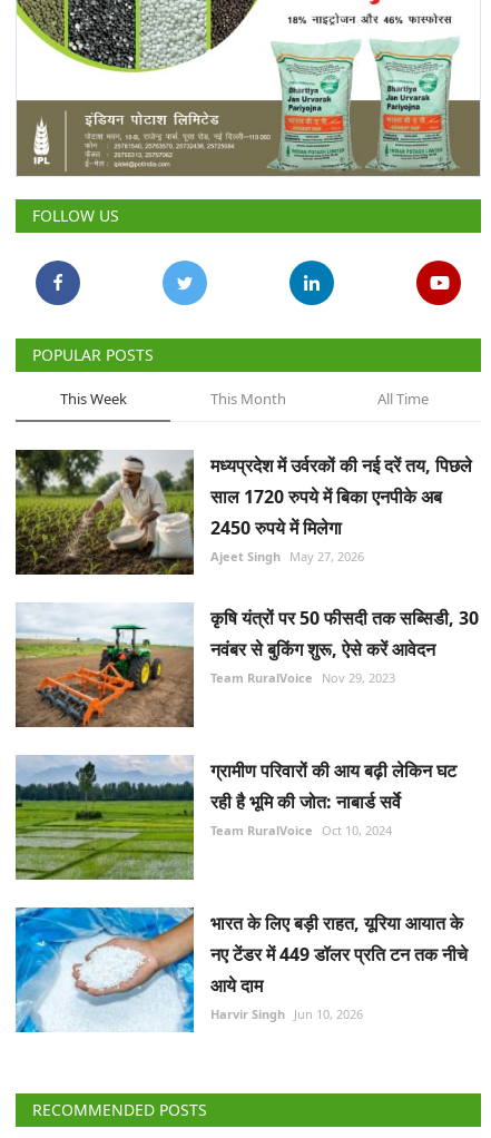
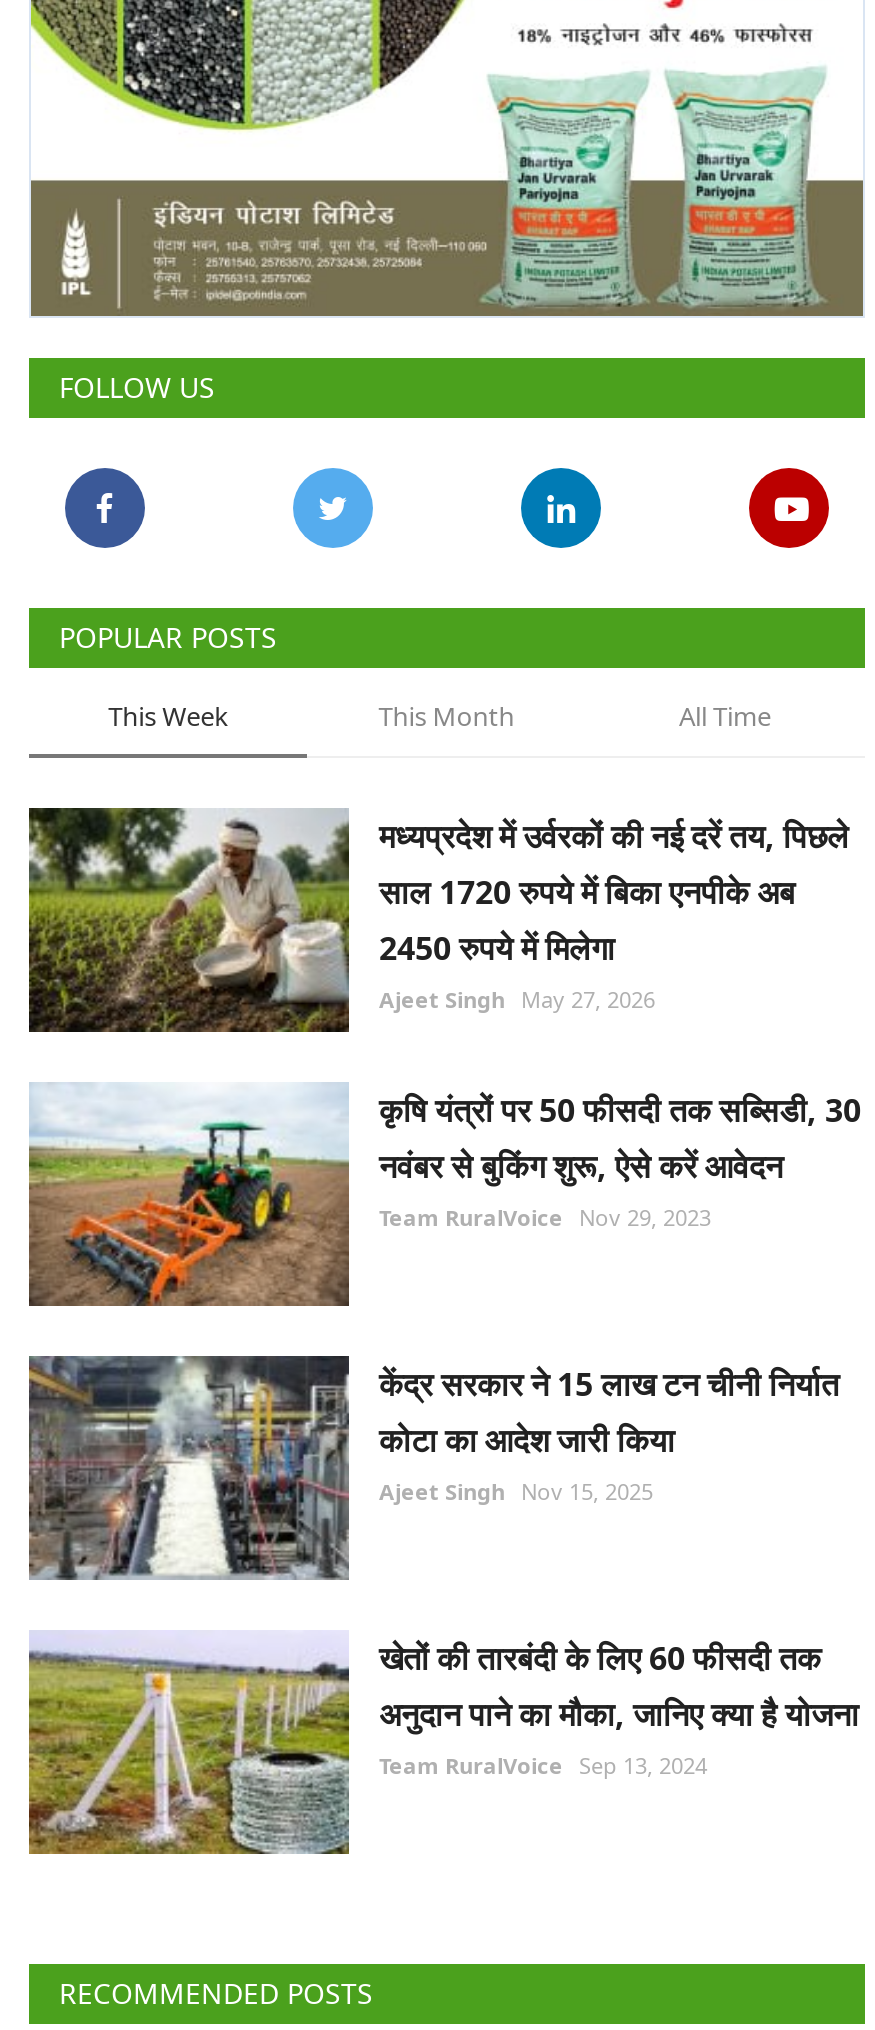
[16,755,456,880] [image] | ग्रामीण परिवारों की आय बढ़ी लेकिन घट | रही है भूमि की जोत: नाबार्ड सर्वे | Team RuralVoice Oct 10, 2024 -> [27,1354,839,1582] [image] | केंद्र सरकार ने 15 लाख टन चीनी निर्यात | कोटा का आदेश जारी किया | Ajeet Singh Nov 15, 2025
[14,906,468,1033] [image] | भारत के लिए बड़ी राहत, यूरिया आयात के | नए टेंडर में 449 डॉलर प्रति टन तक नीचे | आये दाम | Harvir Singh Jun 10, 2026 -> [27,1630,859,1856] [image] | खेतों की तारबंदी के लिए 60 फीसदी तक | अनुदान पाने का मौका, जानिए क्या है योजना | Team RuralVoice Sep 13, 2024

